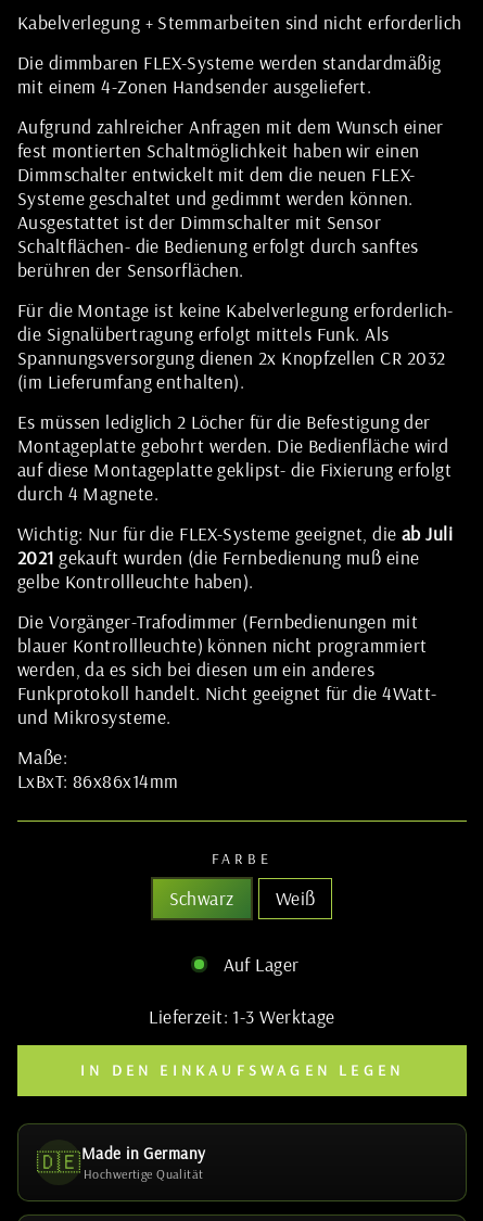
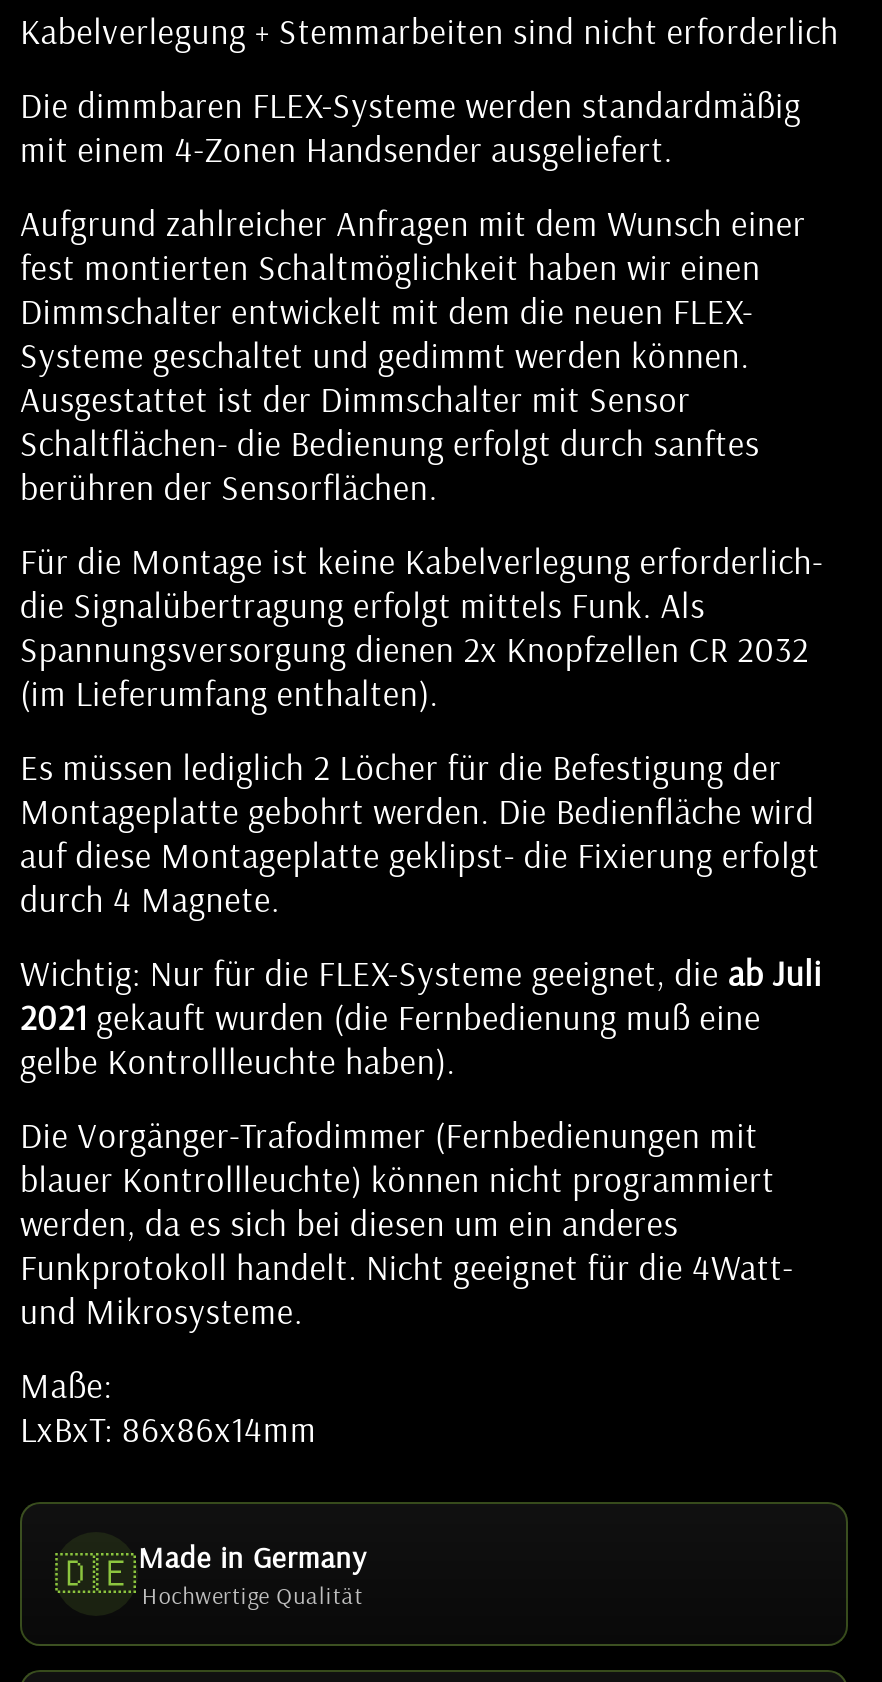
[80,849,404,1080] FARBE | Schwarz | Weiß | Auf Lager | Lieferzeit: 1-3 Werktage | IN DEN EINKAUFSWAGEN LEGEN -> none

